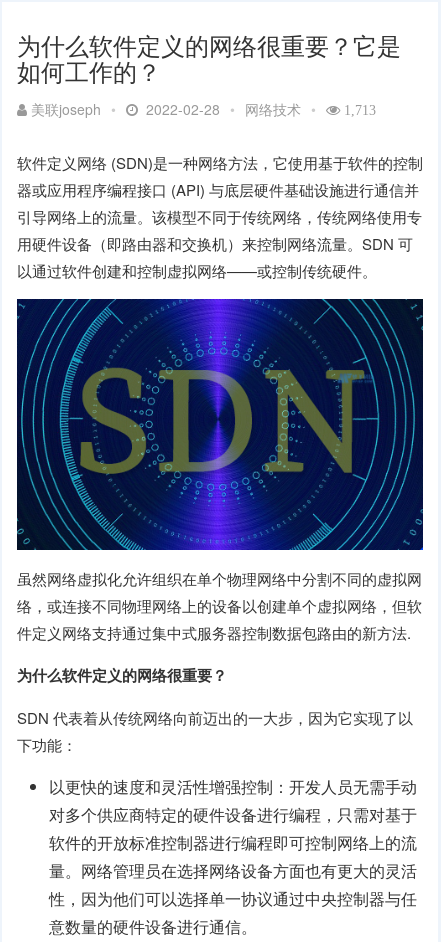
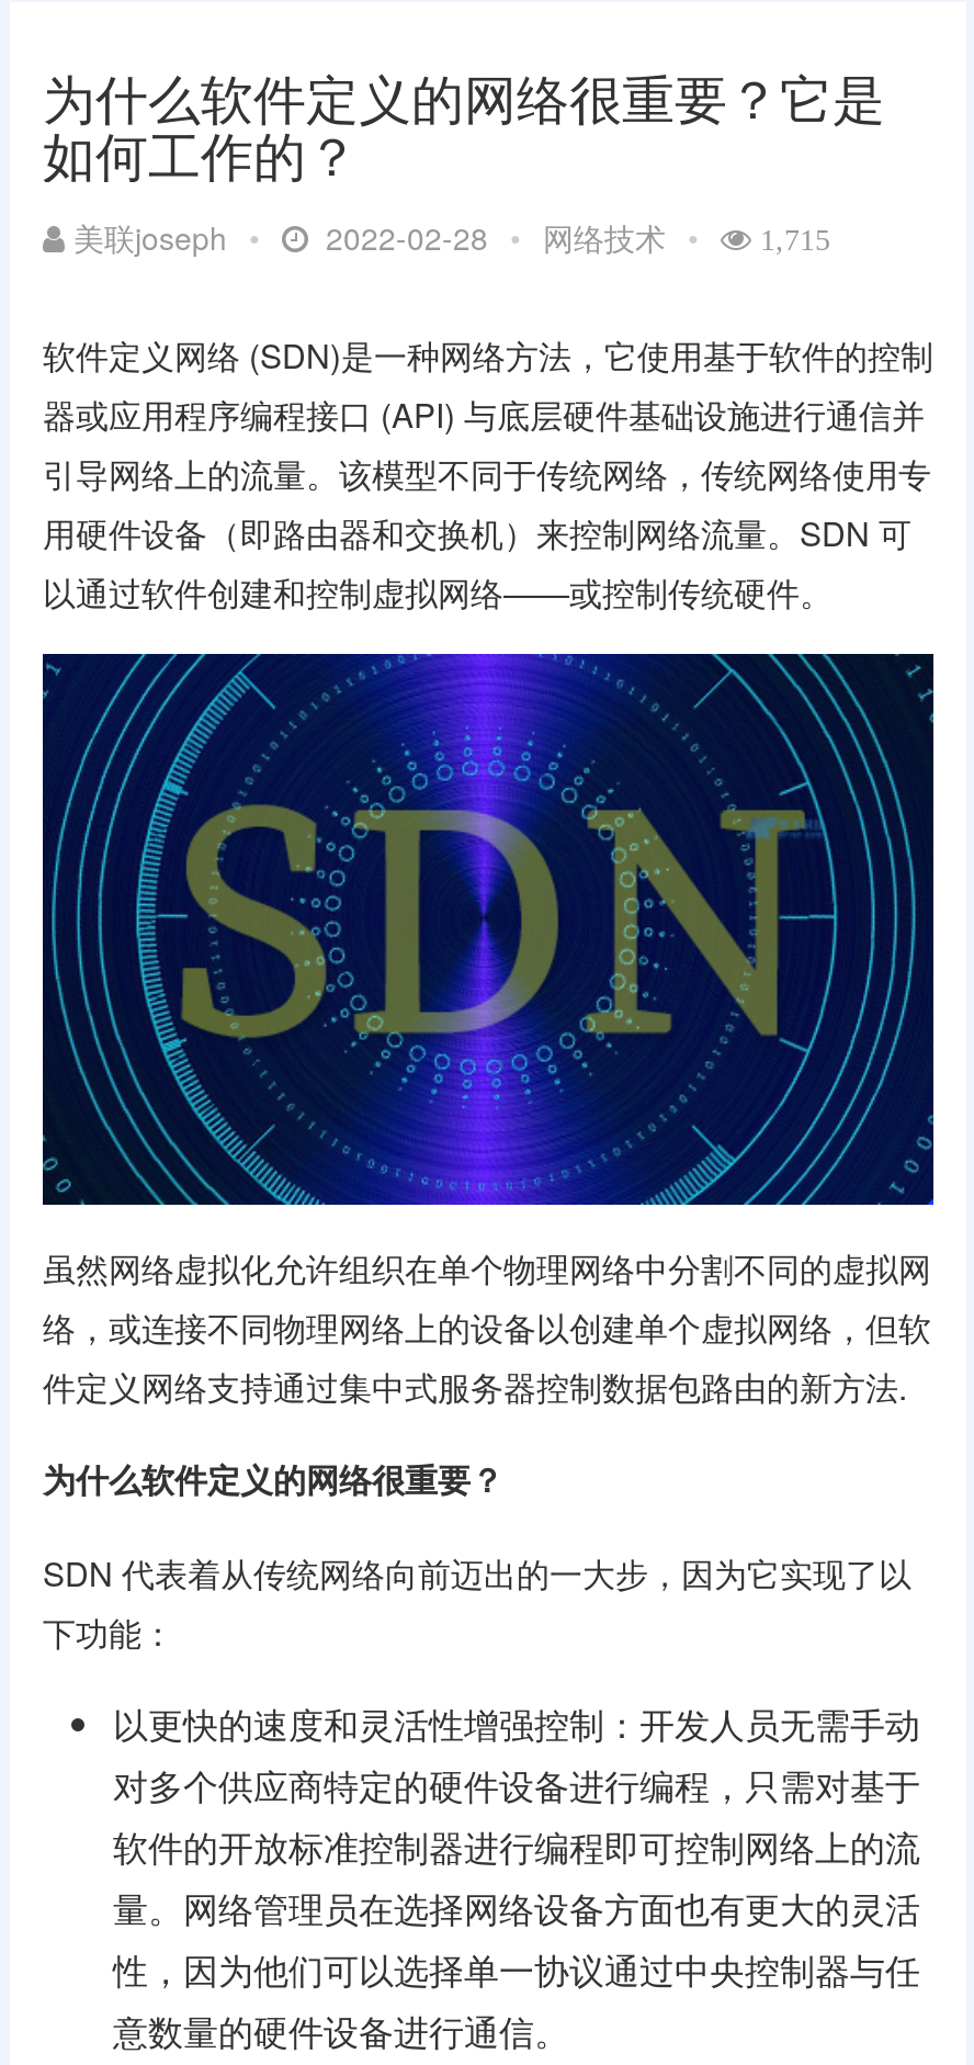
[31,99,376,119] 美联joseph • 2022-02-28 • 网络技术 • 1,713 -> [73,214,830,258] 美联joseph • 2022-02-28 • 网络技术 • 1,715

